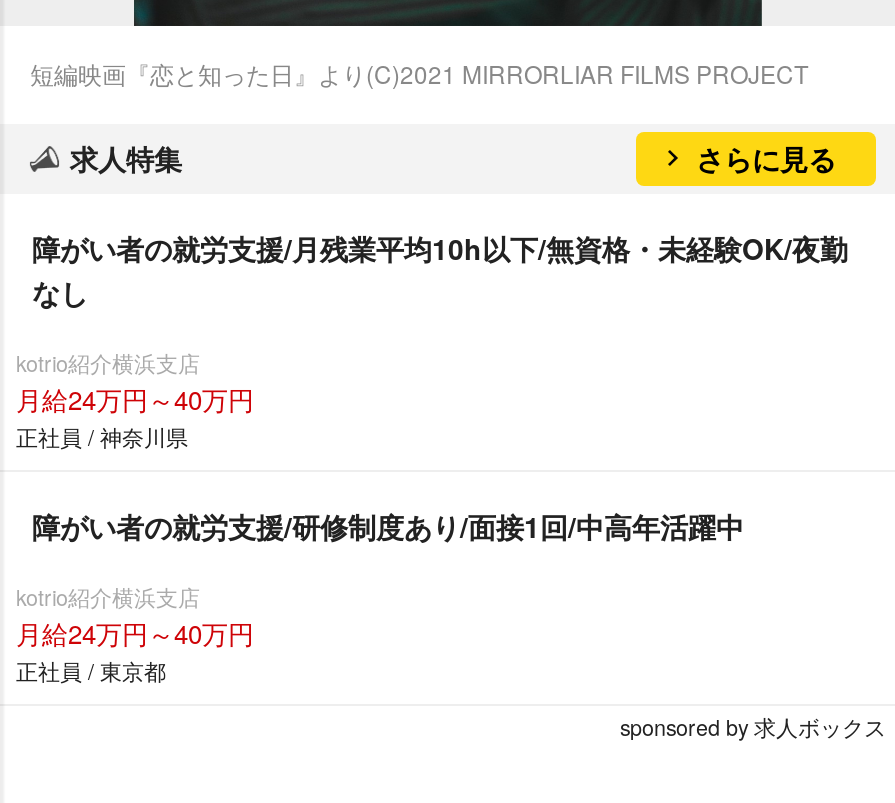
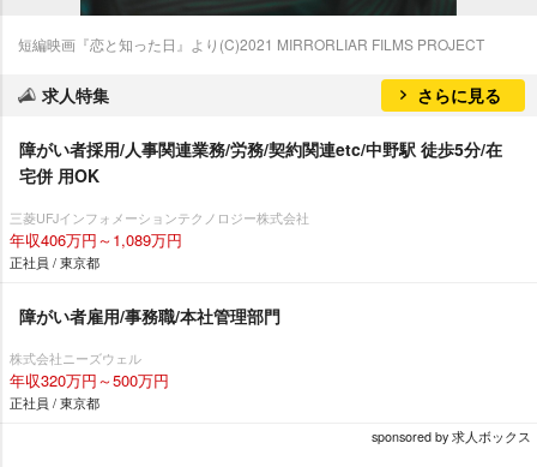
[32,228,848,312] 障がい者の就労支援/月残業平均10h以下/無資格・未経験OK/夜勤 | なし -> [19,137,502,187] 障がい者採用/人事関連業務/労務/契約関連etc/中野駅 徒歩5分/在 | 宅併 用OK
[16,348,254,452] kotrio紹介横浜支店 | 月給24万円～40万円 | 正社員 / 神奈川県 -> [10,209,309,271] 三菱UFJインフォメーションテクノロジー株式会社 | 年収406万円～1,089万円 | 正社員 / 東京都
[32,506,744,546] 障がい者の就労支援/研修制度あり/面接1回/中高年活躍中 -> [19,304,280,328] 障がい者雇用/事務職/本社管理部門
[16,582,254,652] kotrio紹介横浜支店 | 月給24万円～40万円 -> [10,349,169,391] 株式会社ニーズウェル | 年収320万円～500万円

